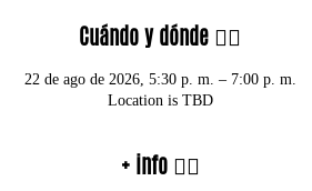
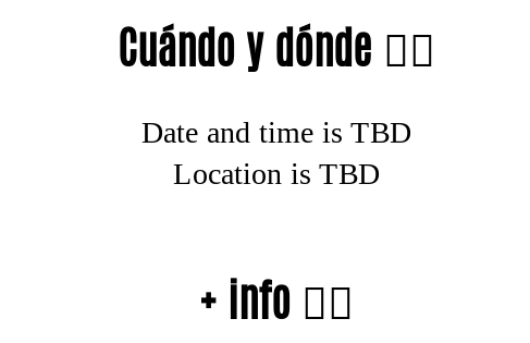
[24,71,296,88] 22 de ago de 2026, 5:30 p. m. – 7:00 p. m. -> [141,117,411,149] Date and time is TBD

